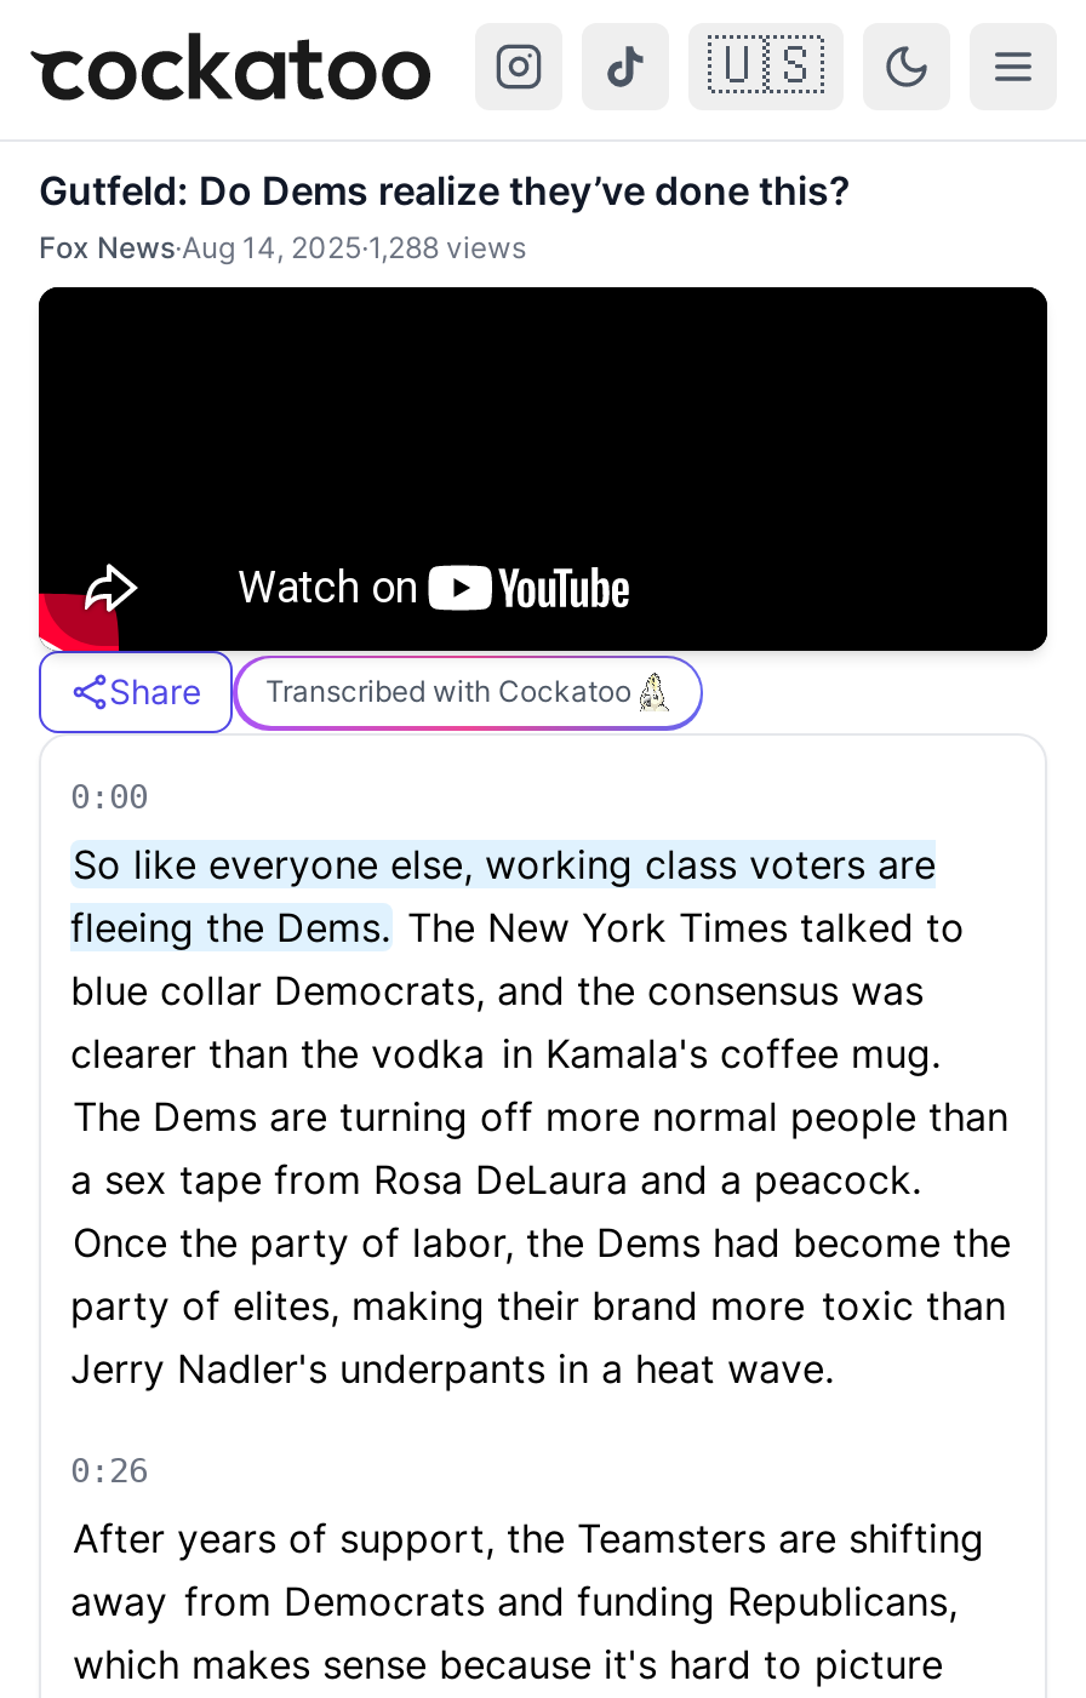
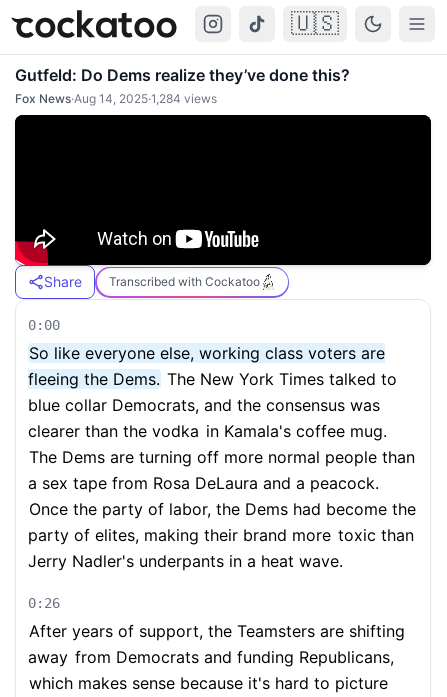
[39,229,526,265] Fox News·Aug 14, 2025·1,288 views -> [15,91,217,106] Fox News·Aug 14, 2025·1,284 views

